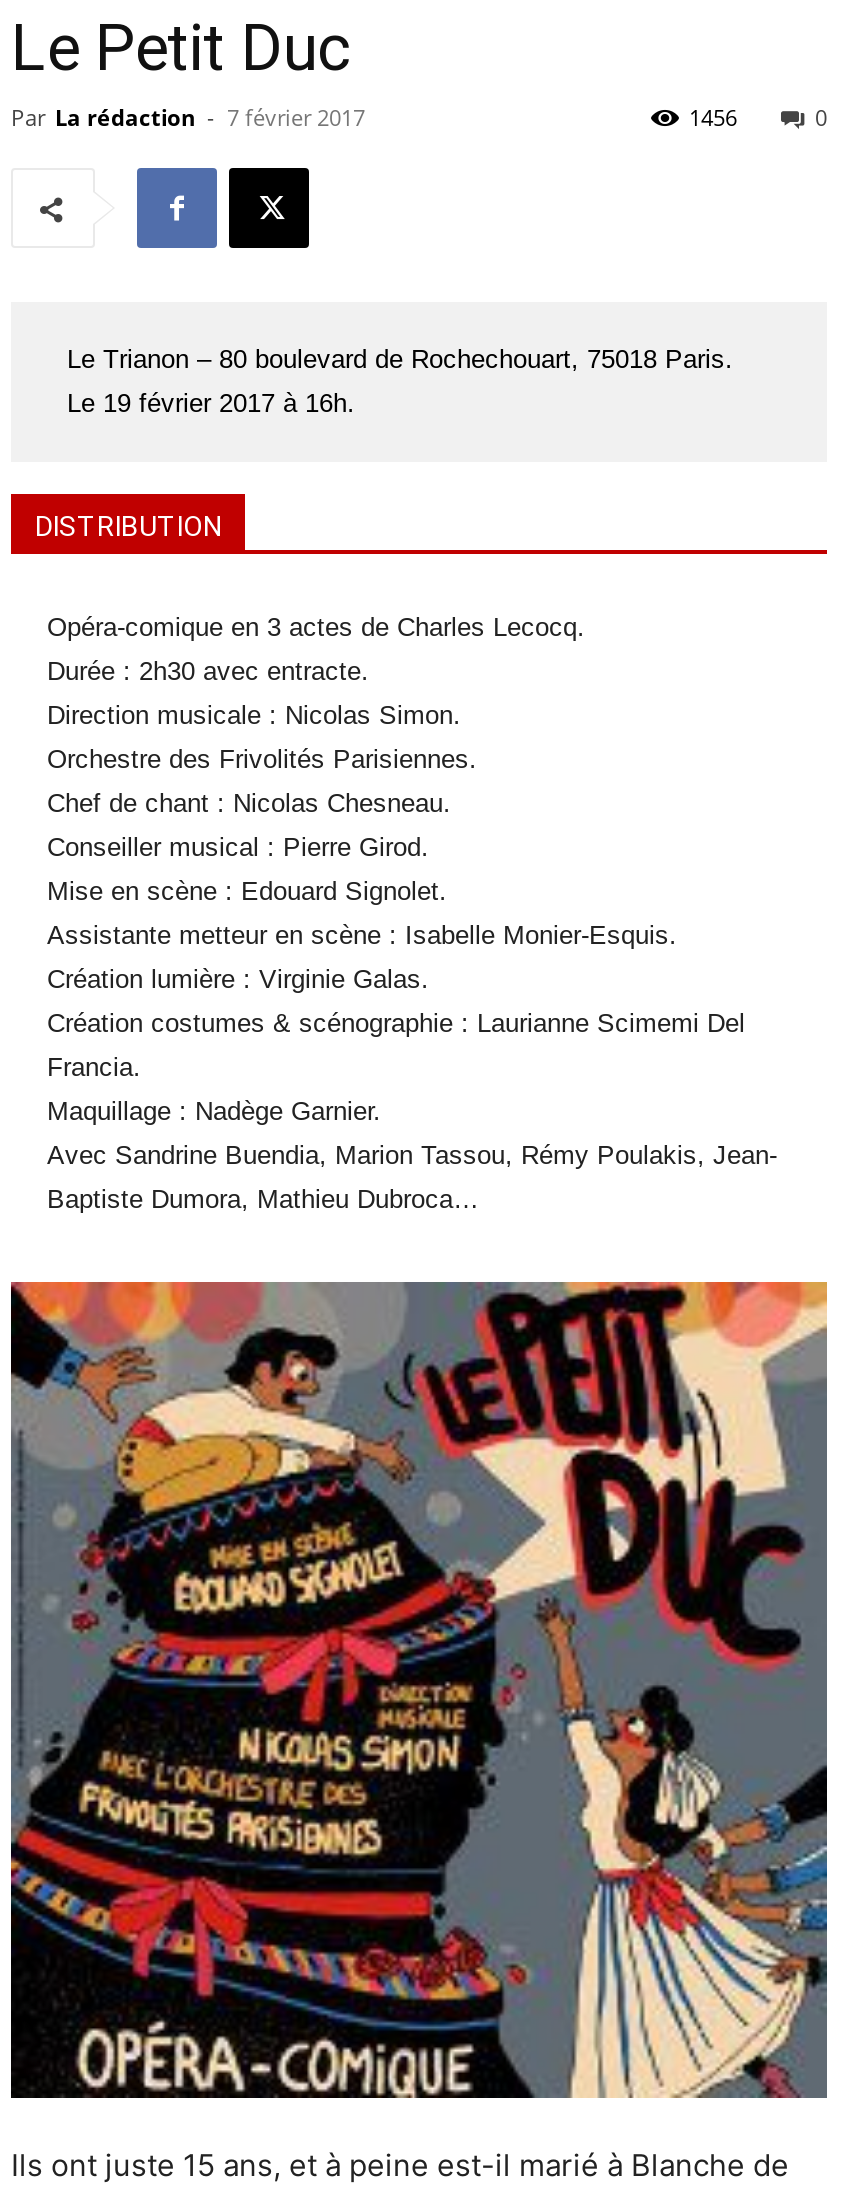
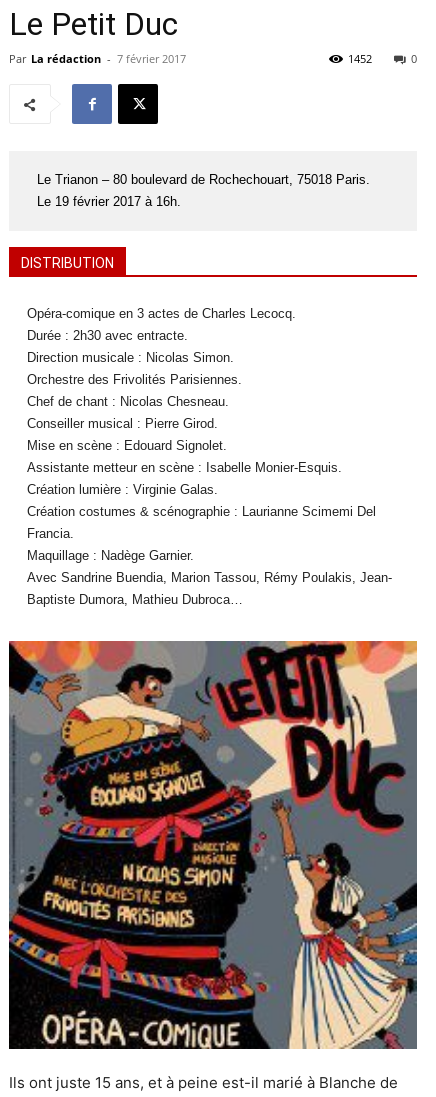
[689,102,737,132] 1456 -> [348,51,372,66] 1452

